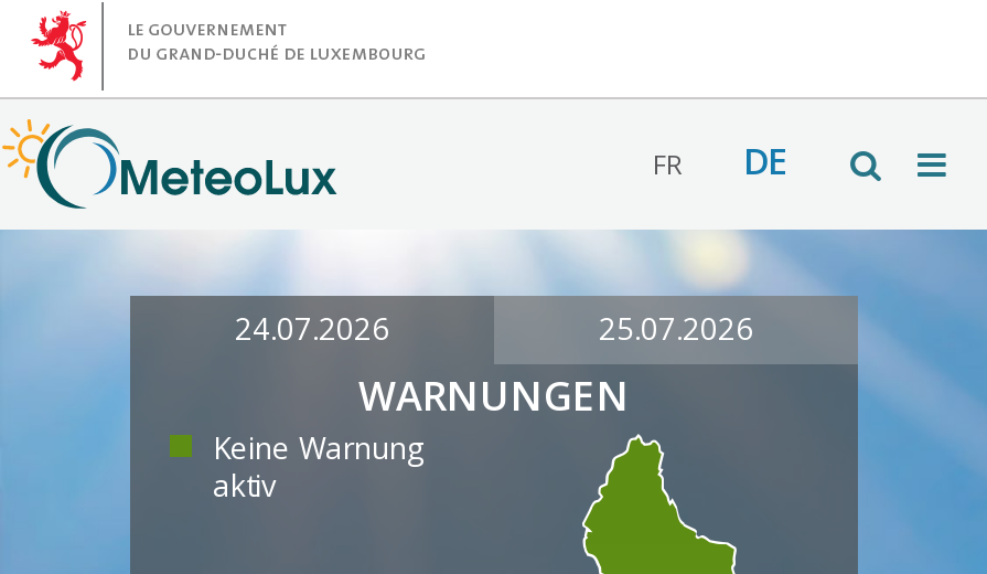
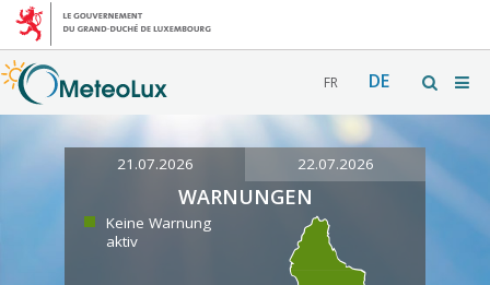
[235,308,389,348] 24.07.2026 -> [116,153,193,173] 21.07.2026
[599,308,753,348] 25.07.2026 -> [297,153,374,173] 22.07.2026

